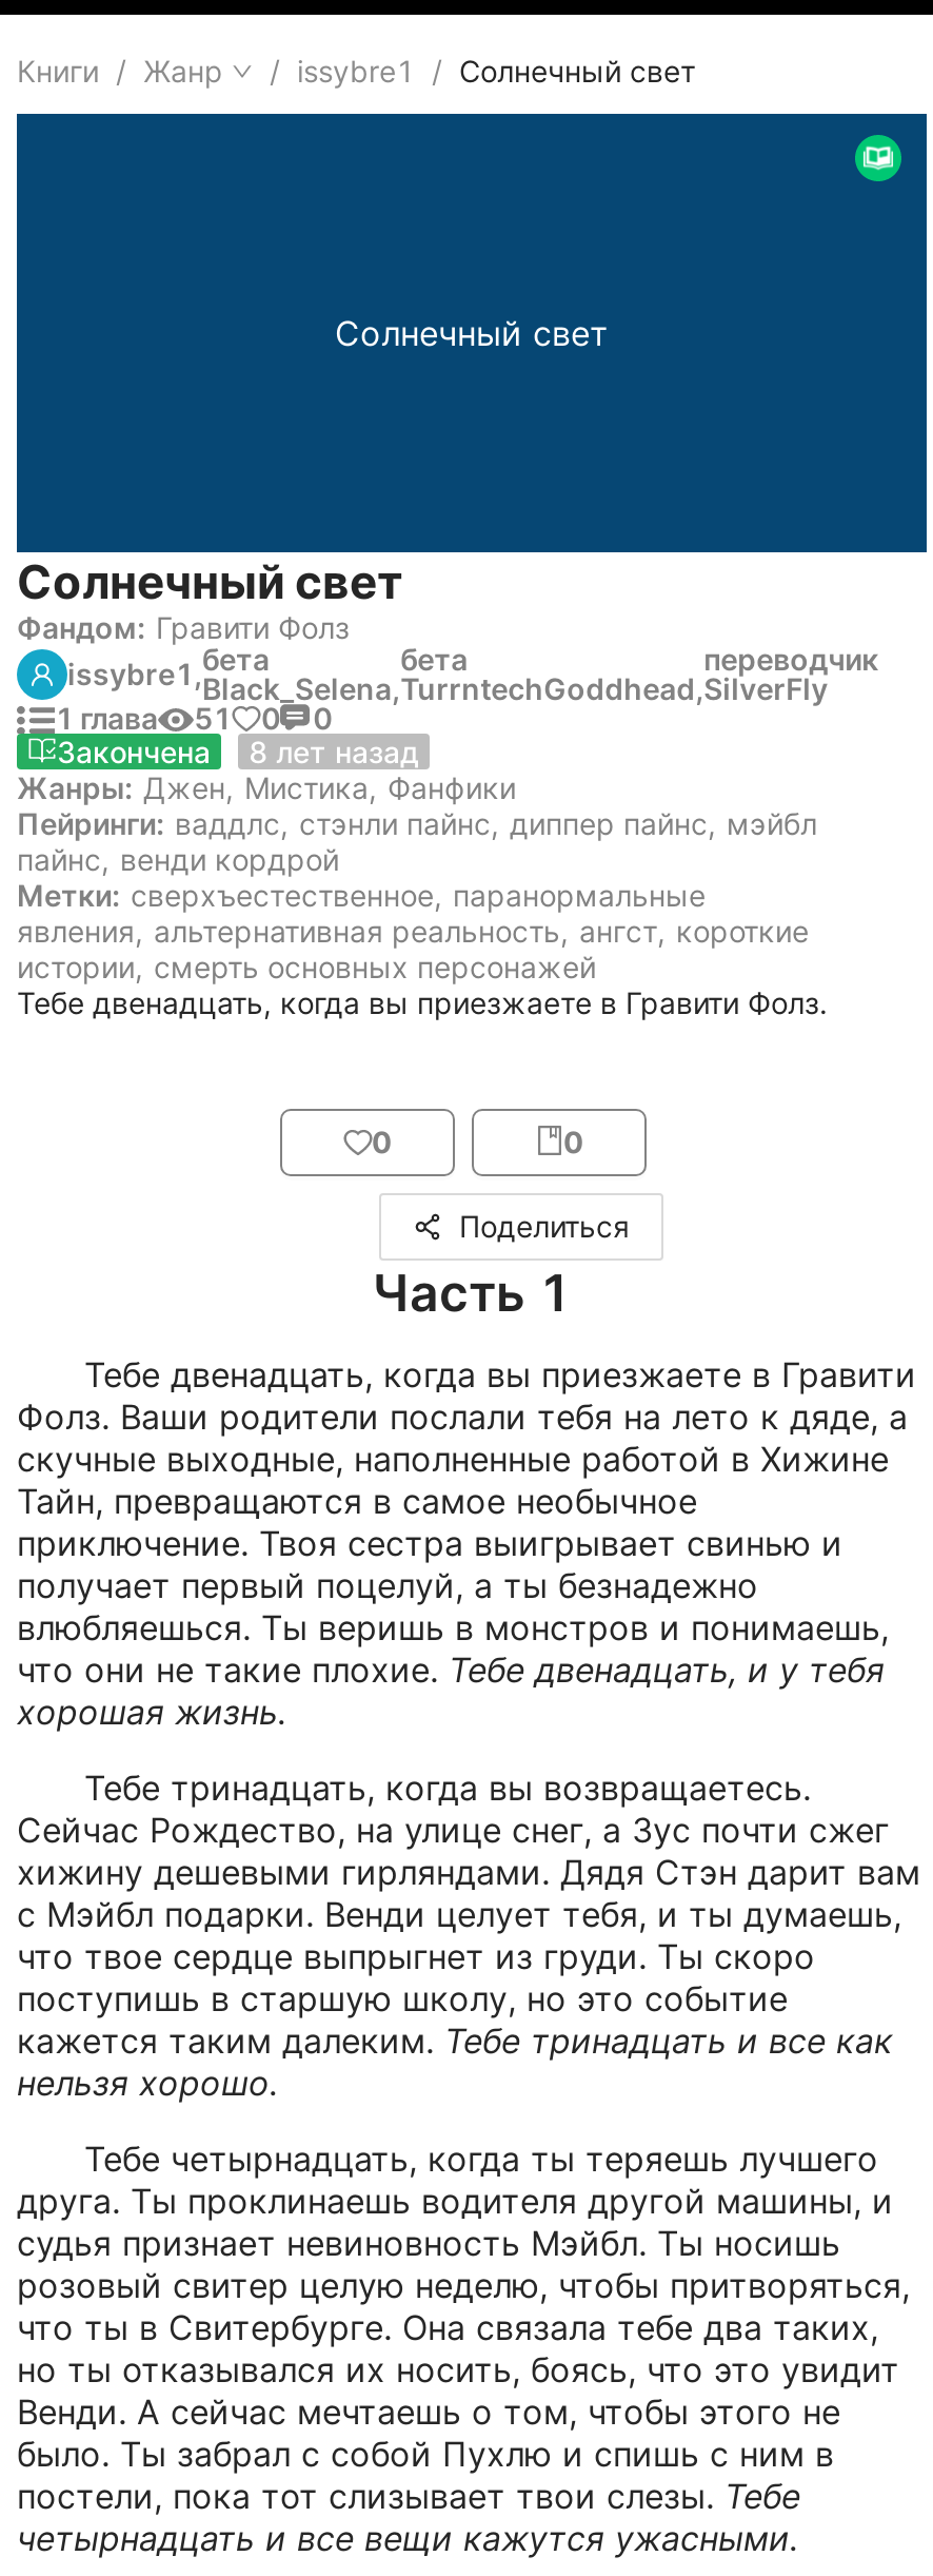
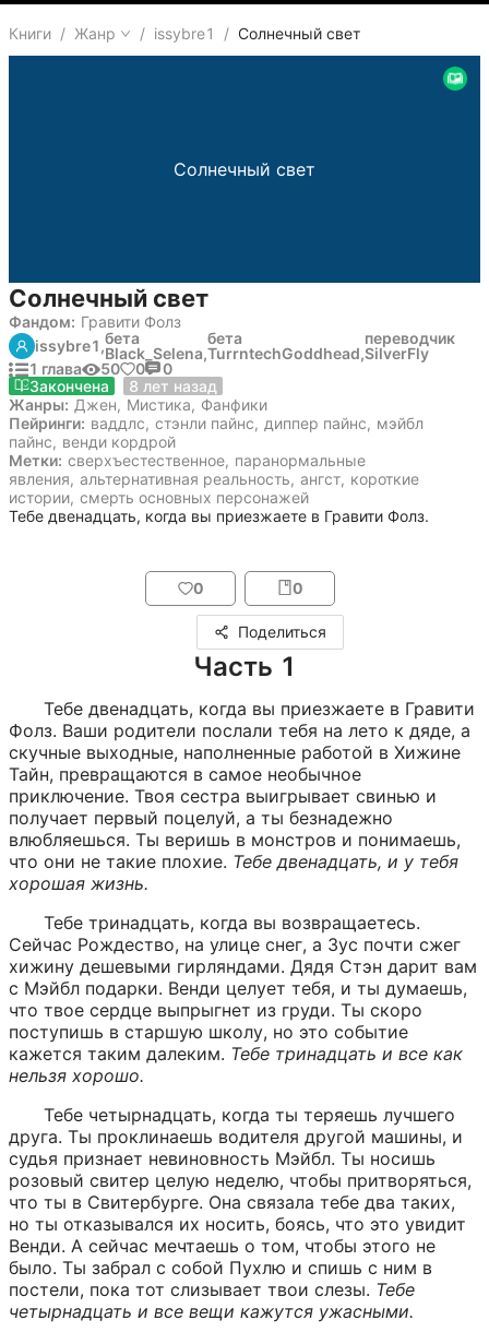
[194,700,232,736] 51 -> [100,359,120,378] 50

